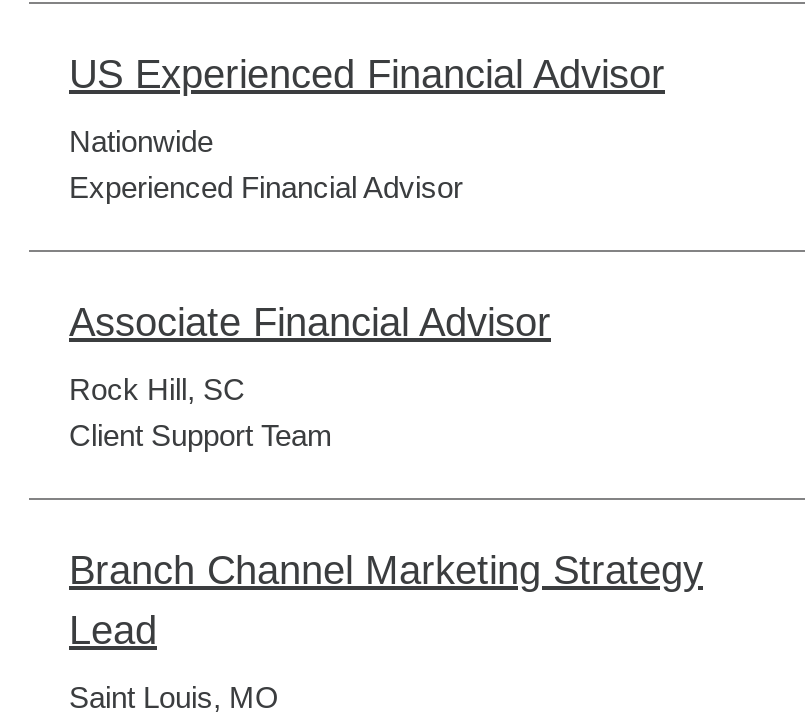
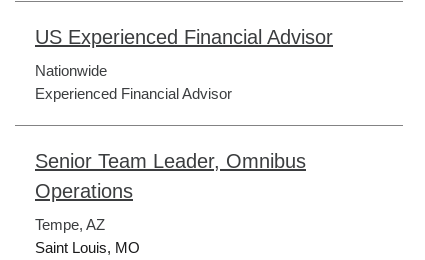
[69,300,703,652] Associate Financial Advisor | Rock Hill, SC | Client Support Team | Branch Channel Marketing Strategy | Lead -> [35,150,306,233] Senior Team Leader, Omnibus | Operations | Tempe, AZ

